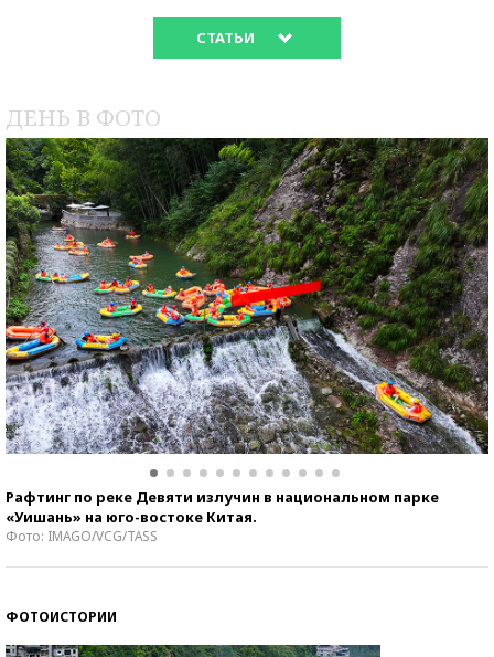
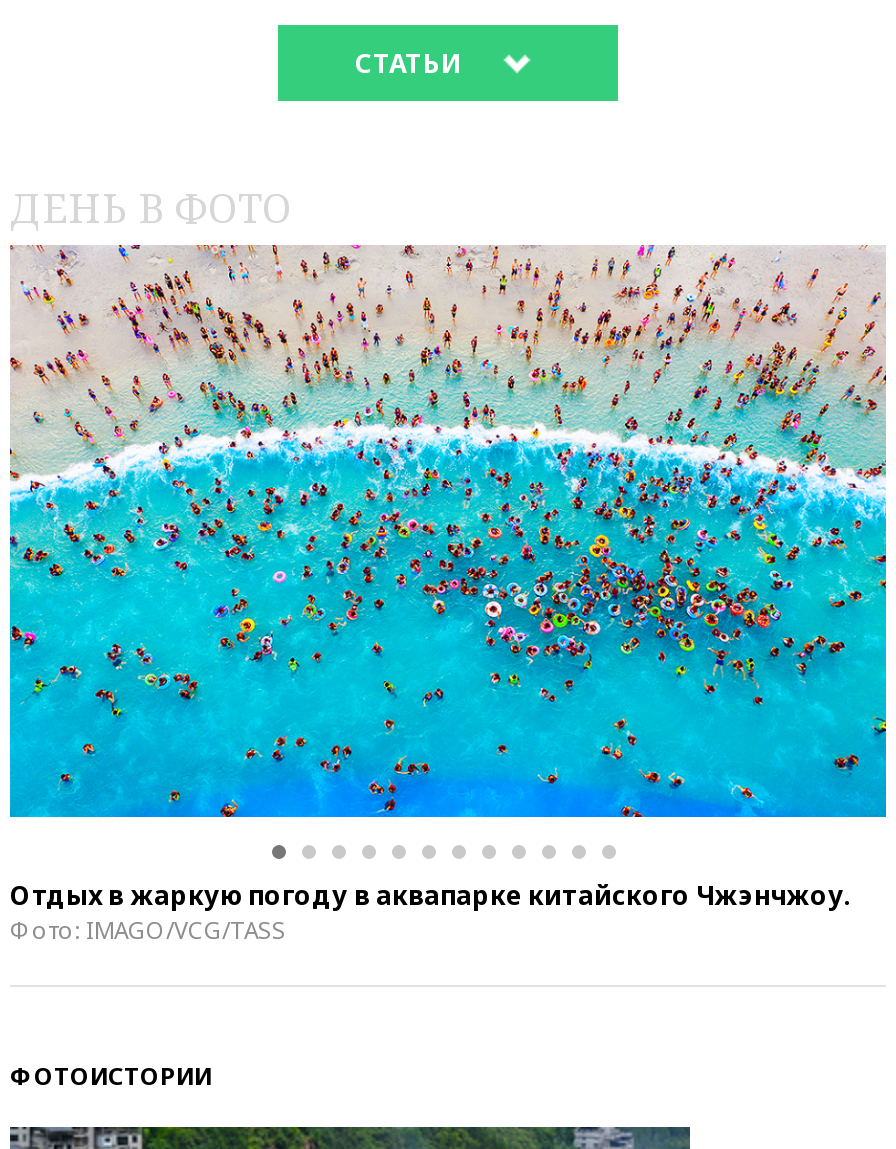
[4,137,490,527] [image] | Рафтинг по реке Девяти излучин в национальном парке | «Уишань» на юго-востоке Китая. -> [8,243,888,913] [image] | Отдых в жаркую погоду в аквапарке китайского Чжэнчжоу.

